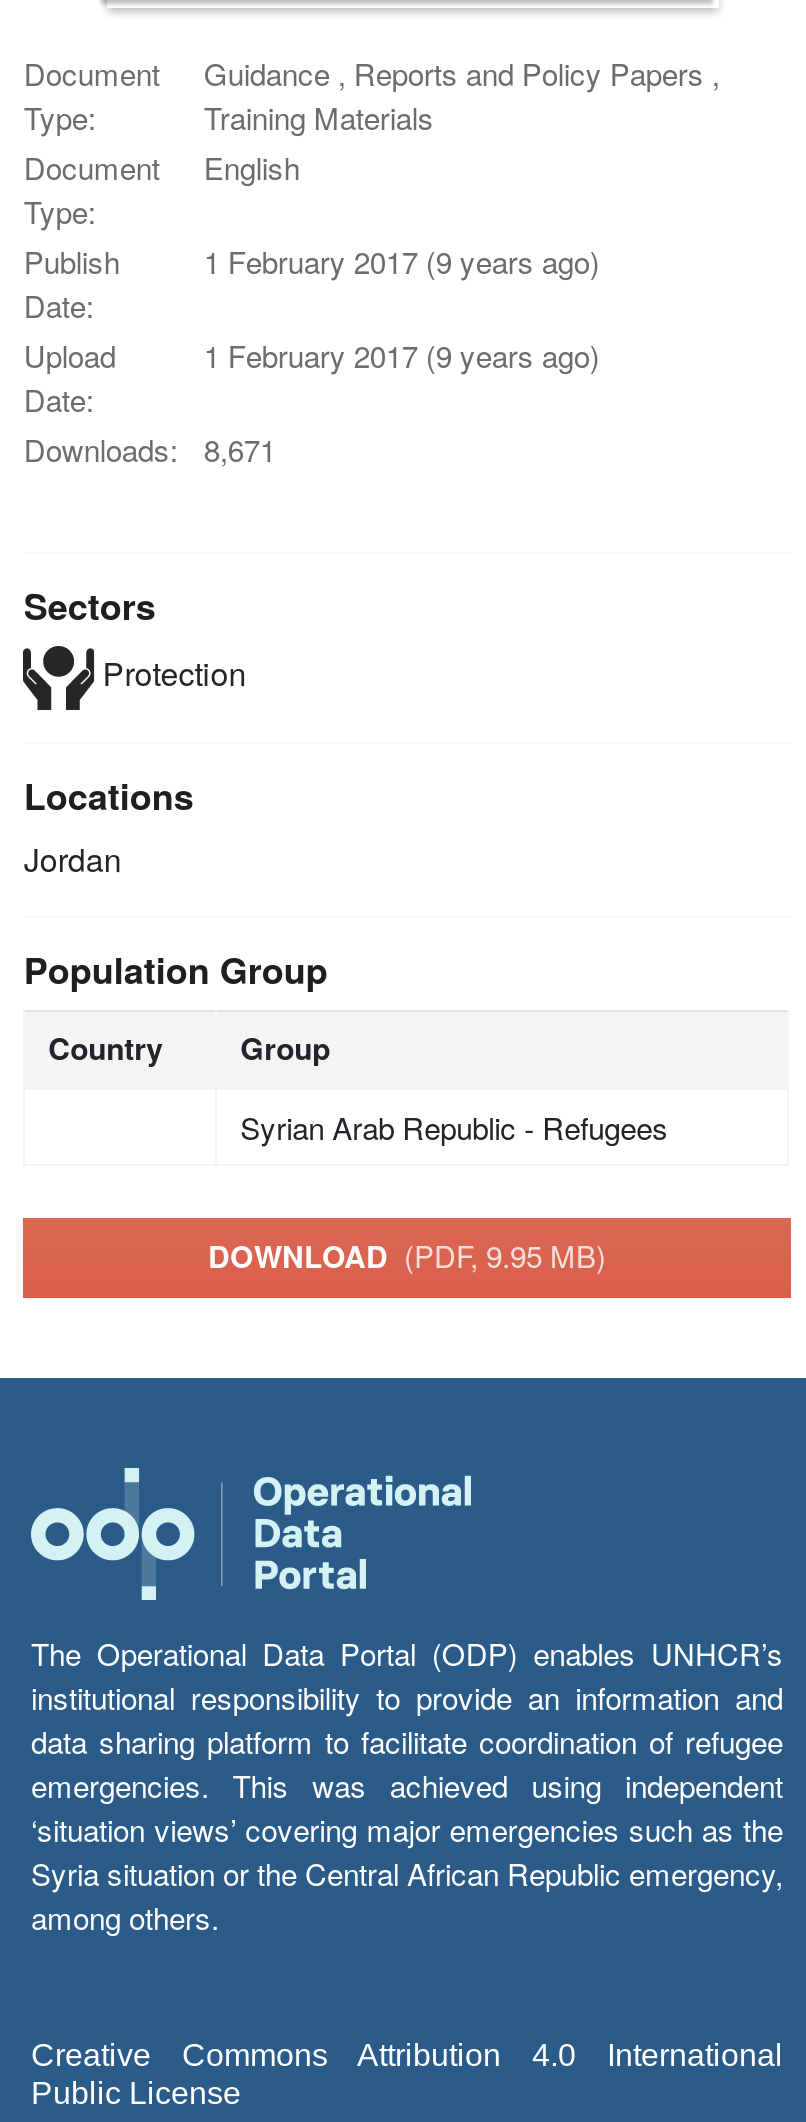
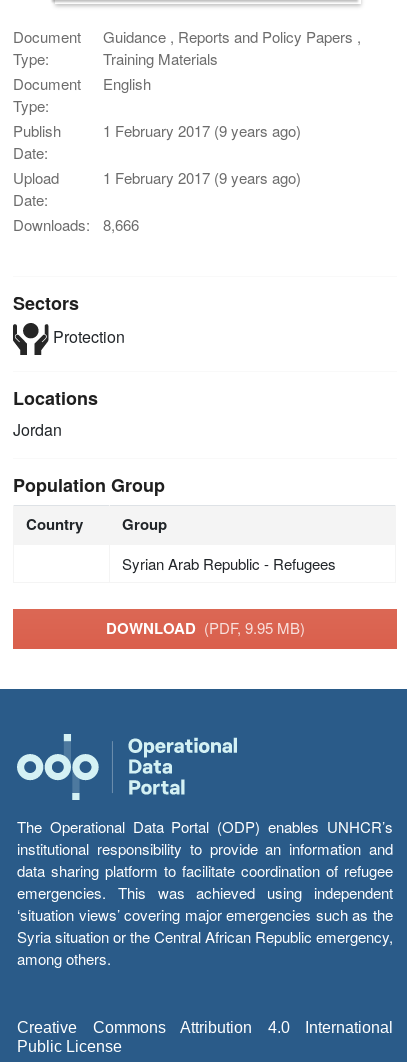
[24,428,276,470] Downloads: 8,671 -> [13,214,139,235] Downloads: 8,666

